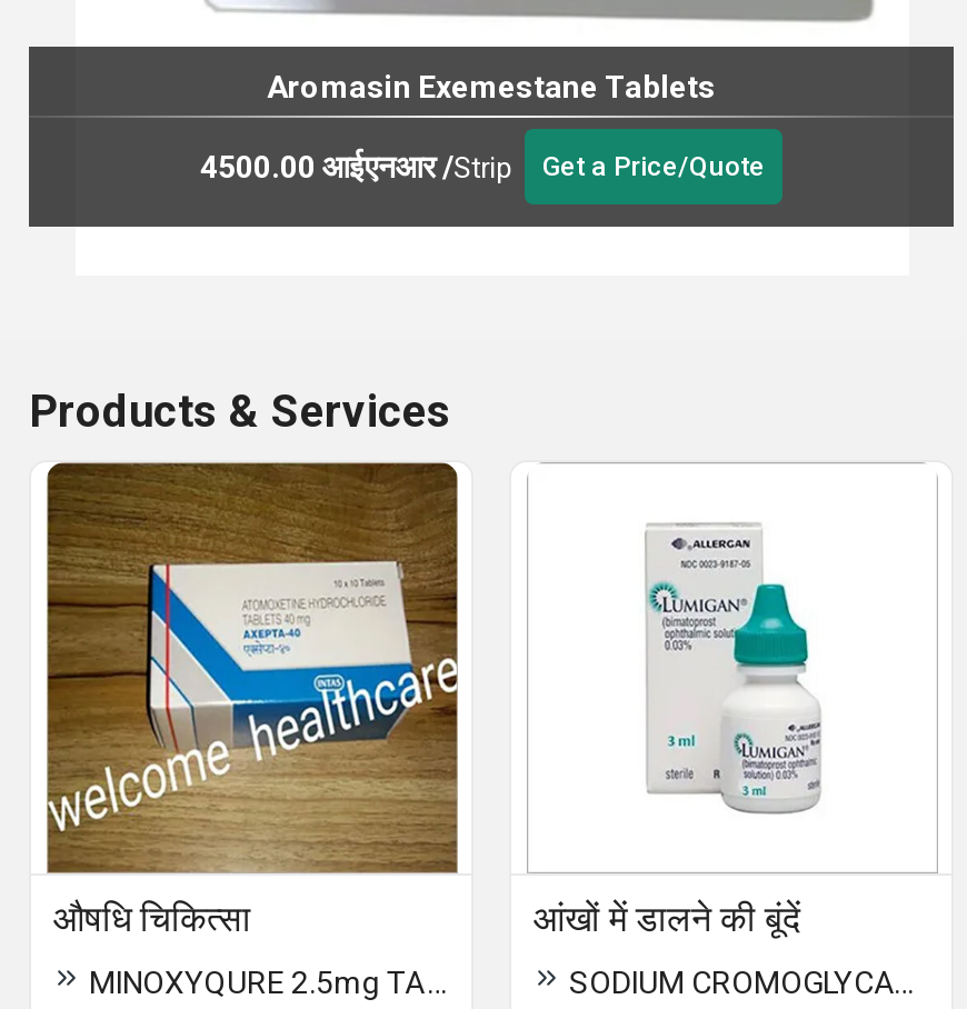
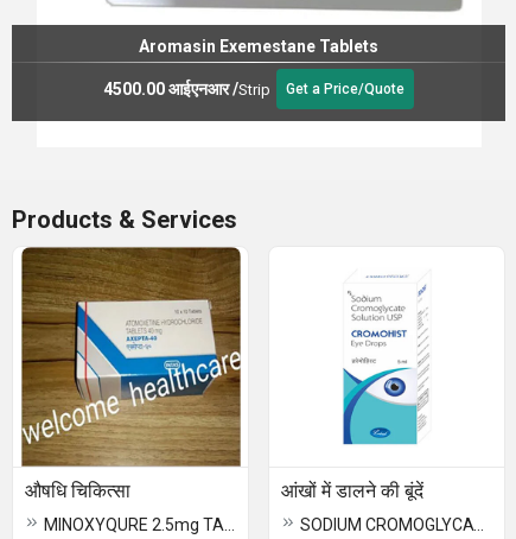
[645,522,823,831] [image] -> [342,275,434,445] [image]

